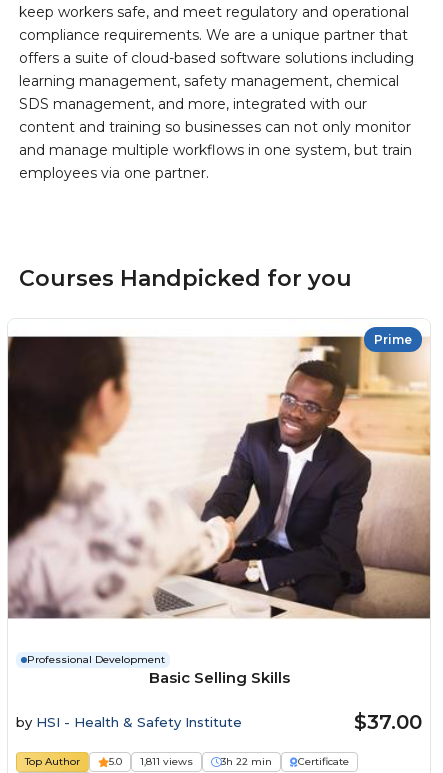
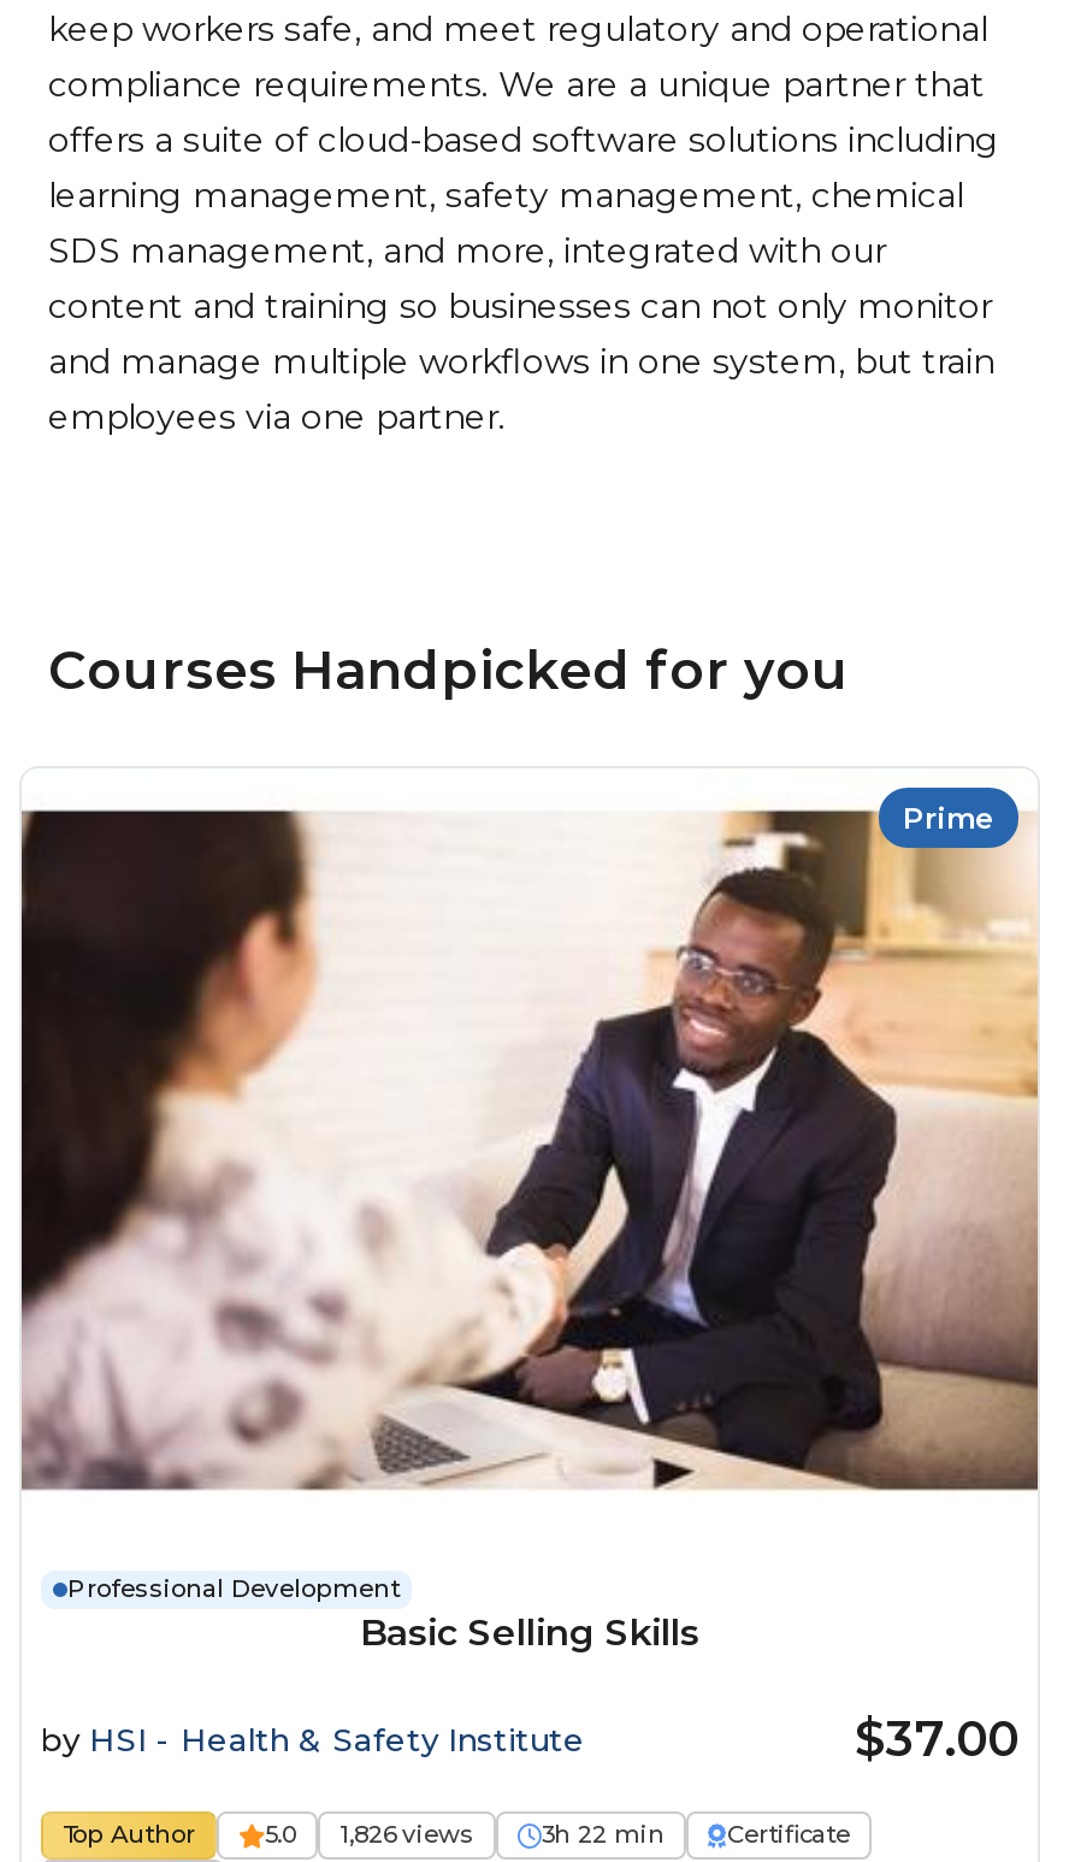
[109,754,193,767] 5.0 1,811 views -> [265,1817,474,1849] 5.0 1,826 views

